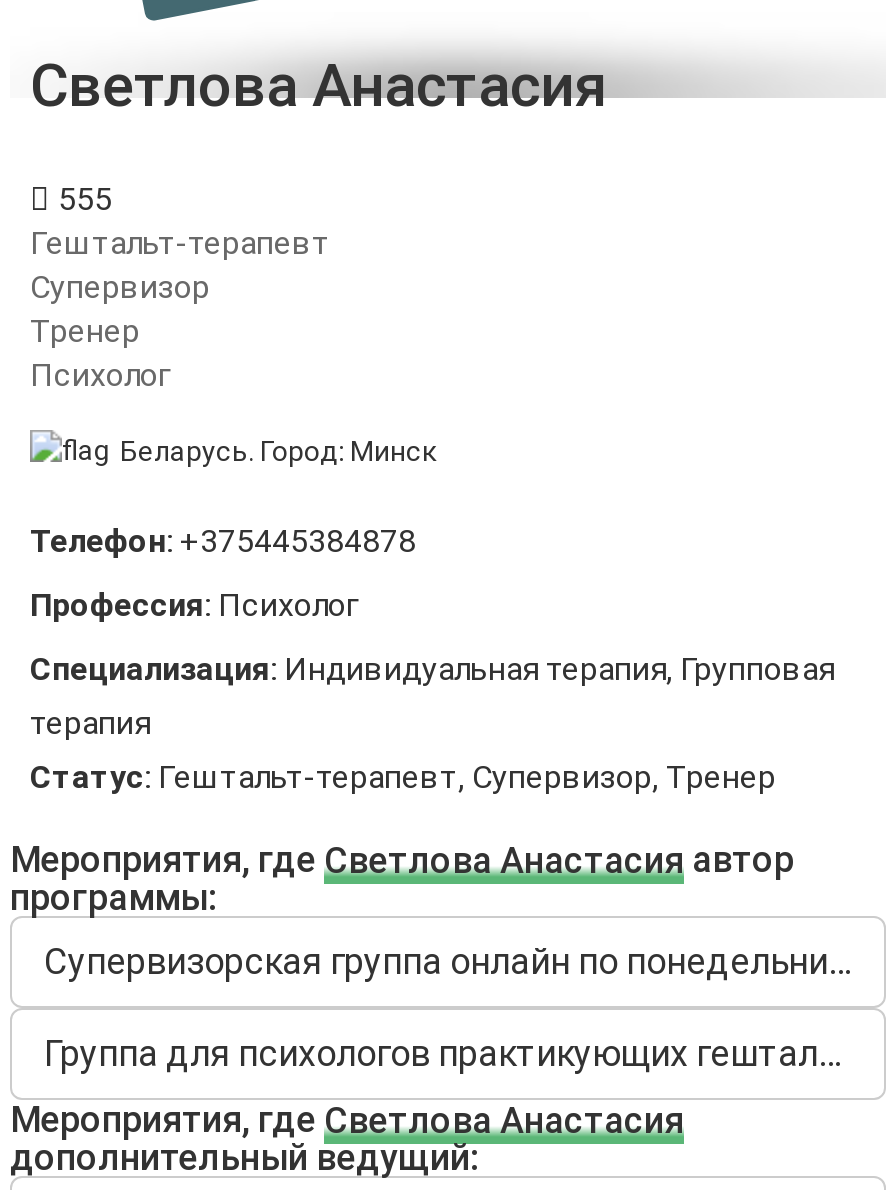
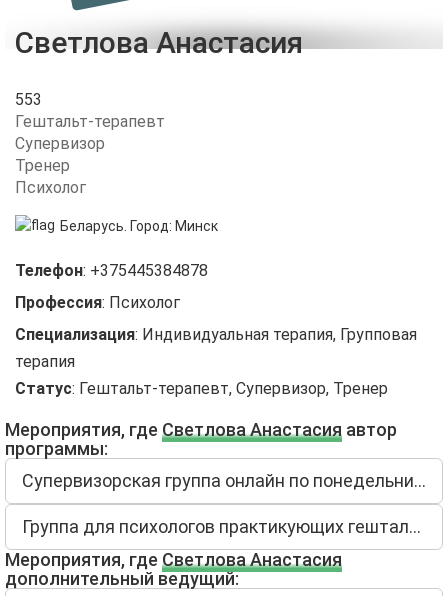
[50,180,112,218] 555 -> [15,90,42,109] 553

